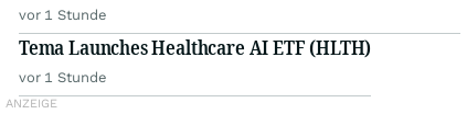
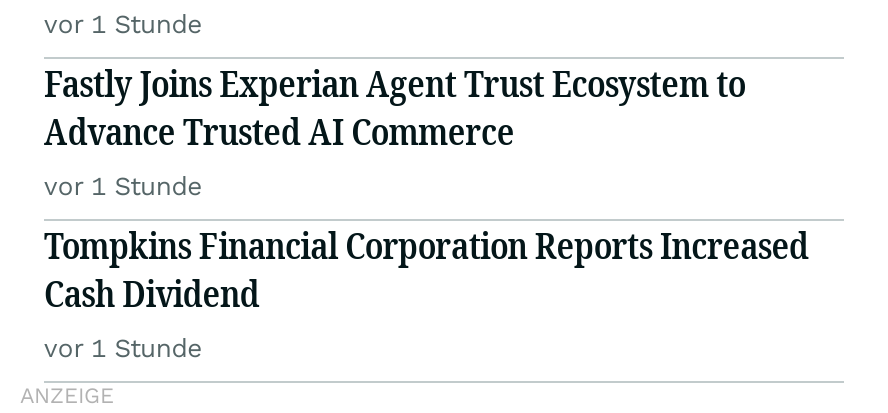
[19,34,371,60] Tema Launches Healthcare AI ETF (HLTH) -> [44,59,809,317] Fastly Joins Experian Agent Trust Ecosystem to | Advance Trusted AI Commerce | vor 1 Stunde | Tompkins Financial Corporation Reports Increased | Cash Dividend

